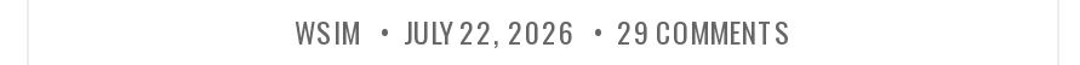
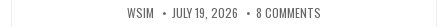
[404,11,792,52] JULY 22, 2026 | 29 COMMENTS -> [172,4,321,21] JULY 19, 2026 | 8 COMMENTS

